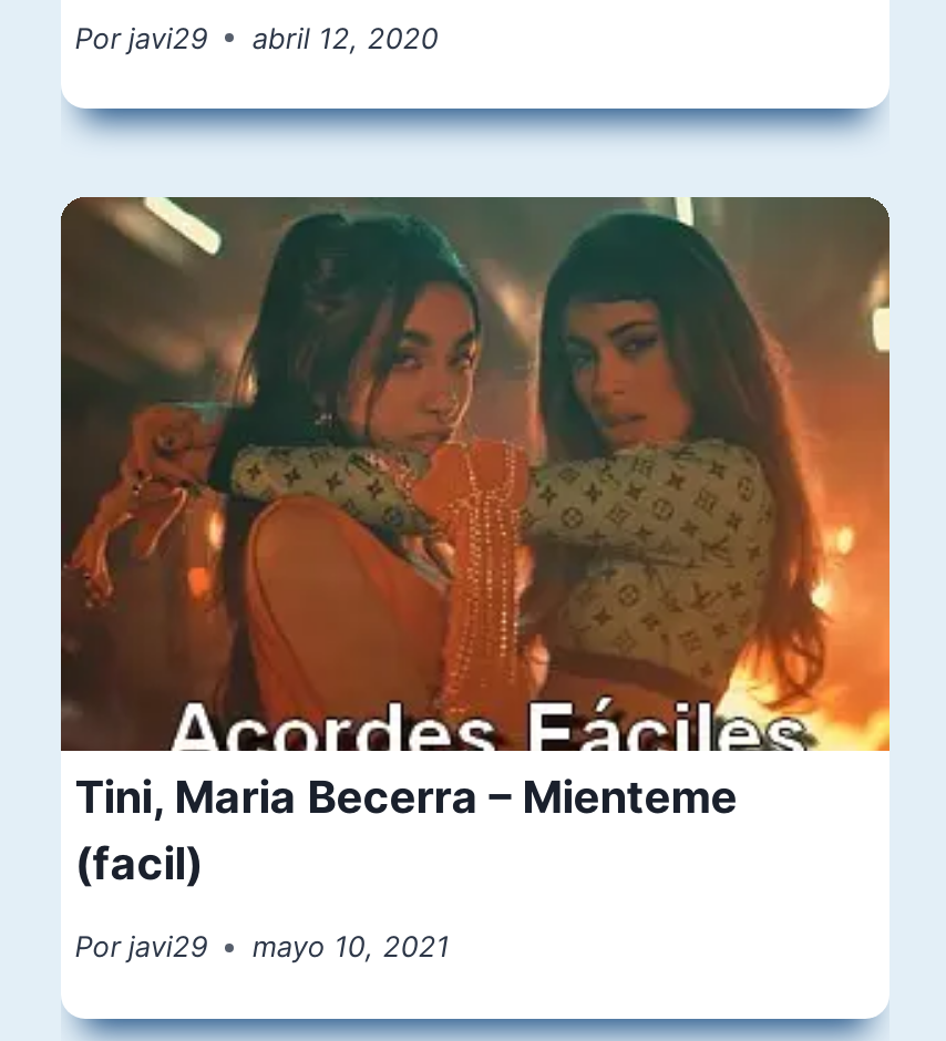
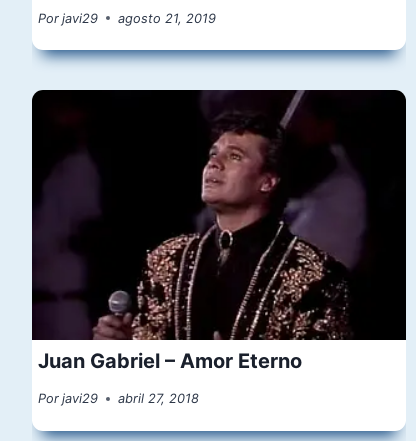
[75,22,438,55] Por javi29 abril 12, 2020 -> [38,11,216,26] Por javi29 agosto 21, 2019
[61,195,892,891] [image] | Tini, Maria Becerra – Mienteme | (facil) -> [32,89,407,373] [image] | Juan Gabriel – Amor Eterno
[75,930,450,964] Por javi29 mayo 10, 2021 -> [38,391,199,406] Por javi29 abril 27, 2018

